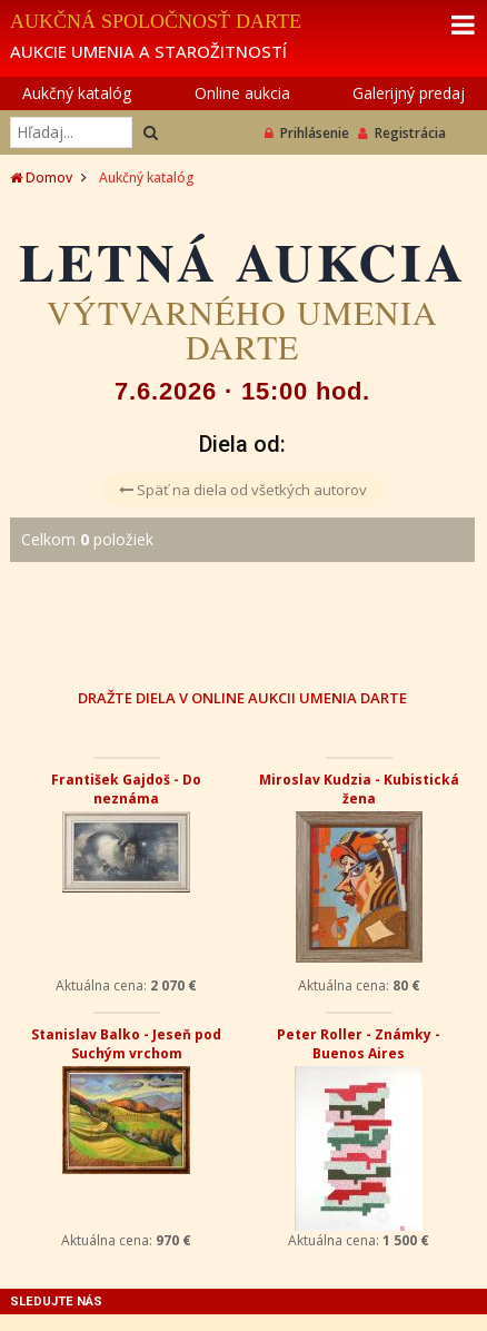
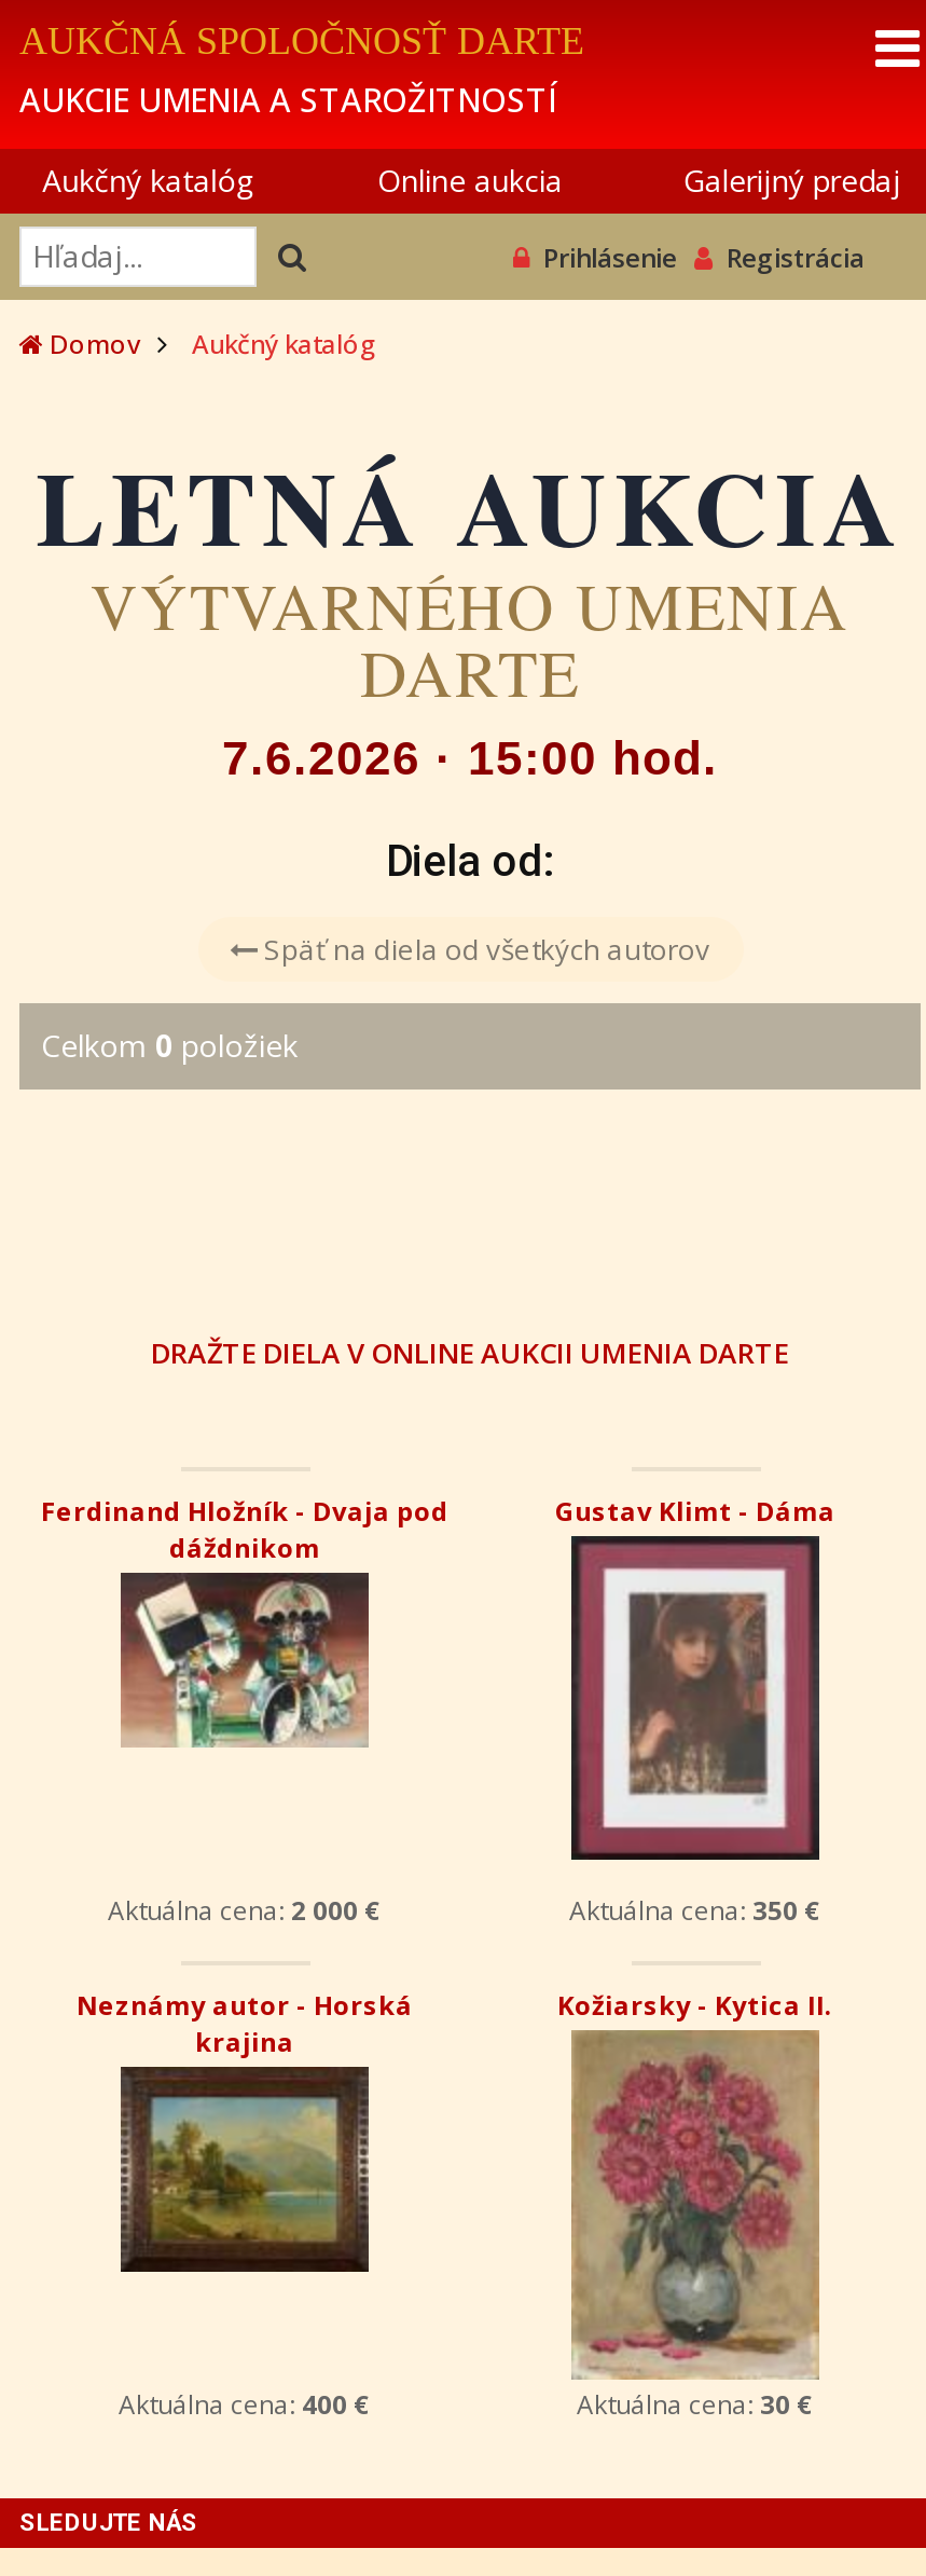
[51,770,201,808] František Gajdoš - Do | neznáma -> [41,1493,448,1566] Ferdinand Hložník - Dvaja pod | dáždnikom
[259,770,459,808] Miroslav Kudzia - Kubistická | žena -> [555,1493,835,1530] Gustav Klimt - Dáma
[295,798,423,995] [image] | Aktuálna cena: 80 € -> [569,1547,821,1929] [image] | Aktuálna cena: 350 €
[63,811,189,900] [image] -> [121,1571,369,1748] [image]
[56,976,197,995] Aktuálna cena: 2 070 € -> [108,1892,382,1929] Aktuálna cena: 2 000 €
[31,1025,221,1063] Stanislav Balko - Jeseň pod | Suchým vrchom -> [77,1987,413,2060] Neznámy autor - Horská | krajina
[277,1025,440,1063] Peter Roller - Známky - | Buenos Aires -> [557,1987,833,2024] Kožiarsky - Kytica II.
[288,1053,429,1250] [image] | Aktuálna cena: 1 500 € -> [569,2041,821,2423] [image] | Aktuálna cena: 30 €
[62,1072,190,1175] [image] -> [121,2078,369,2276] [image]
[61,1231,191,1250] Aktuálna cena: 970 € -> [119,2386,371,2423] Aktuálna cena: 400 €

